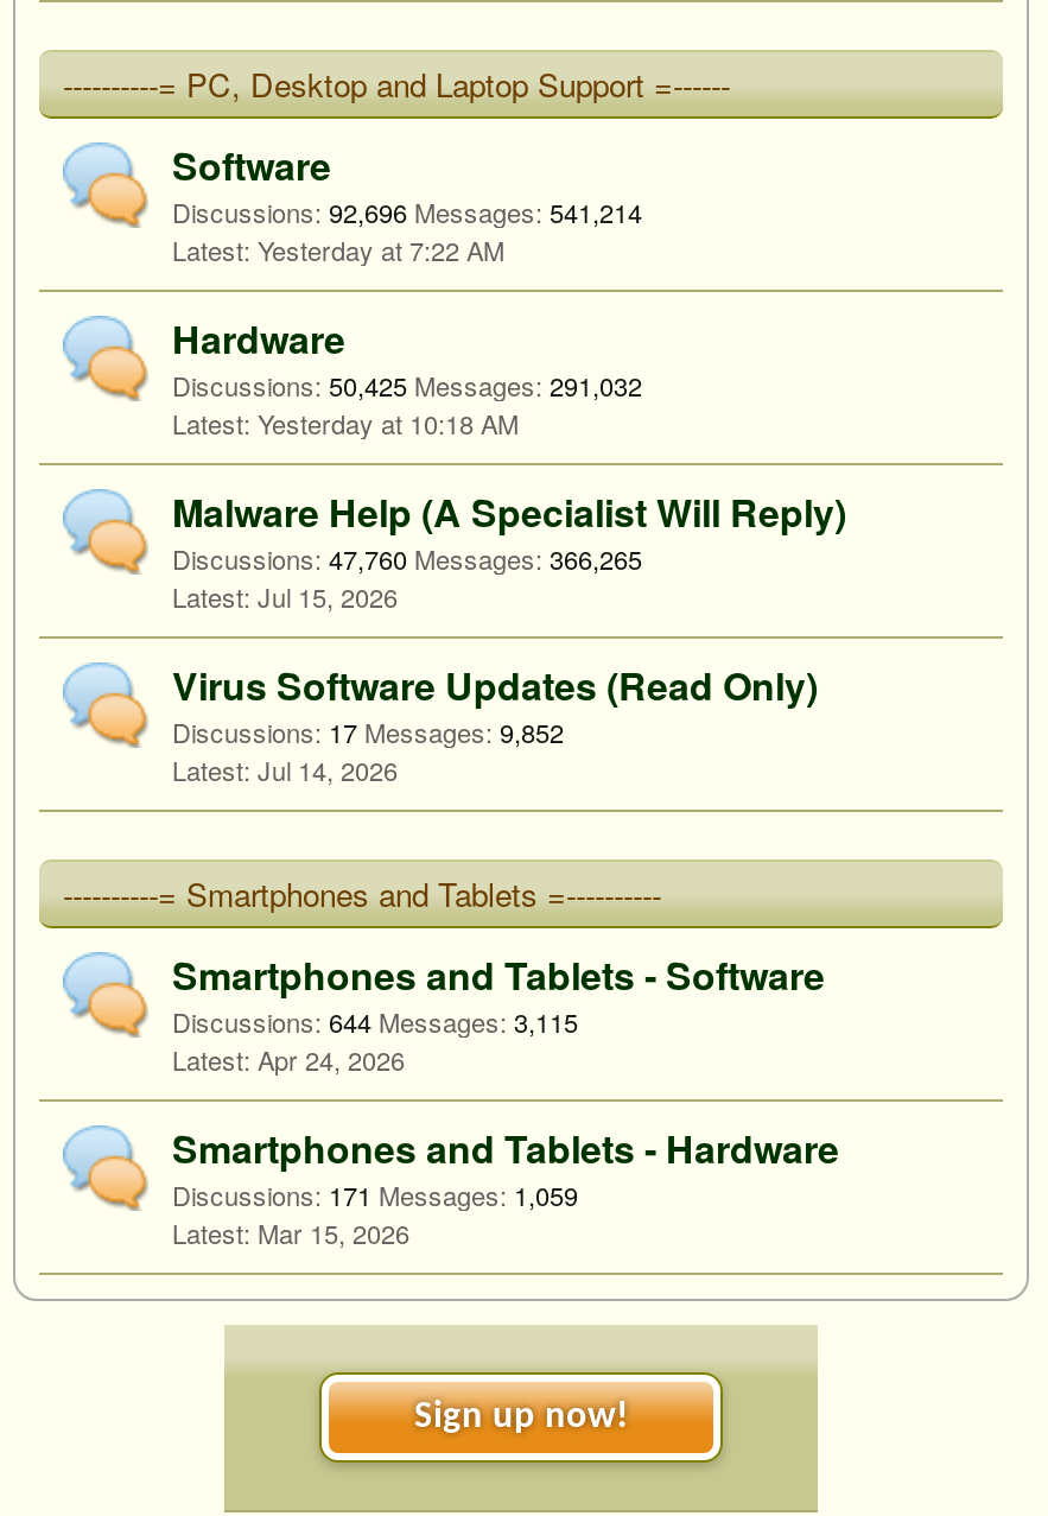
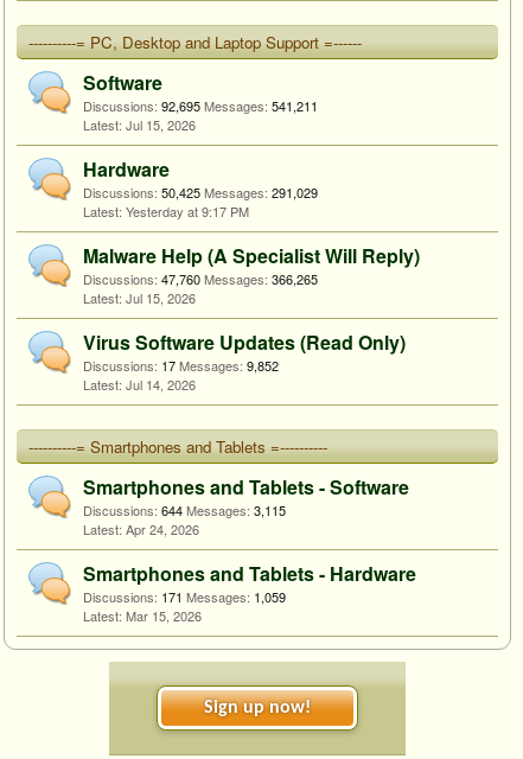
[172,192,642,268] Discussions: 92,696 Messages: 541,214 | Yesterday at 7:22 AM -> [83,96,318,134] Discussions: 92,695 Messages: 541,211 | Jul 15, 2026
[172,366,642,404] Discussions: 50,425 Messages: 291,032 -> [83,183,318,202] Discussions: 50,425 Messages: 291,029
[258,404,519,442] Yesterday at 10:18 AM -> [126,202,249,221] Yesterday at 9:17 PM

